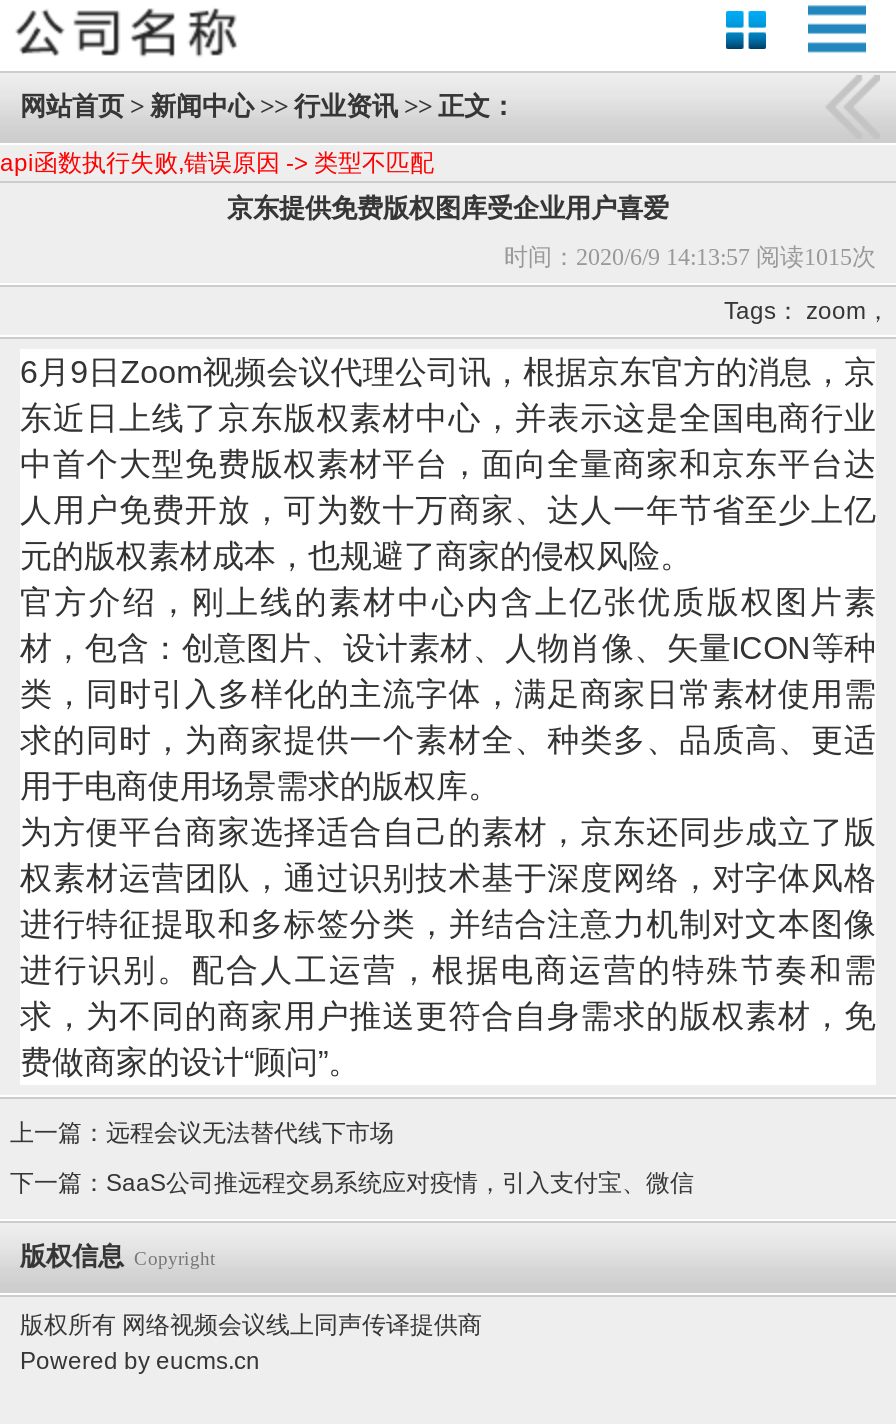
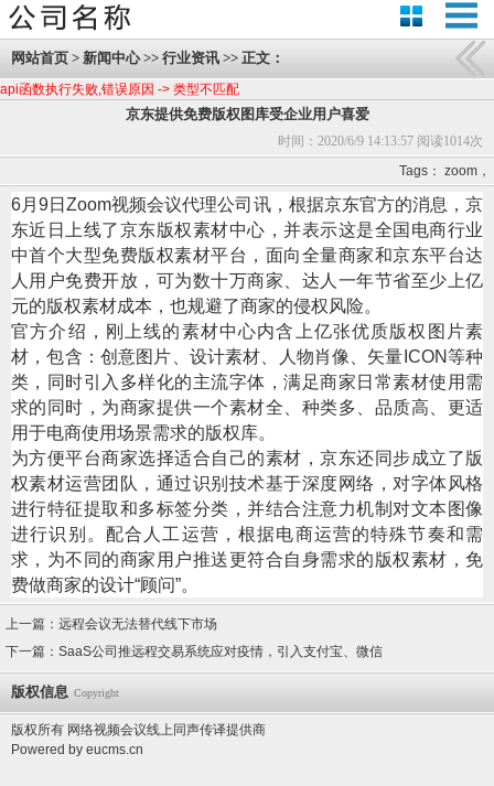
[504,243,876,271] 时间：2020/6/9 14:13:57 阅读1015次 -> [278,133,483,149] 时间：2020/6/9 14:13:57 阅读1014次

